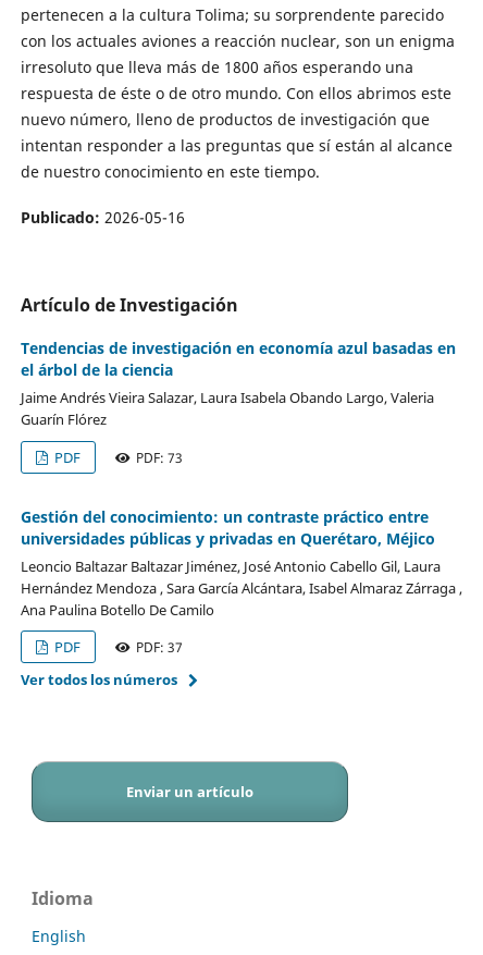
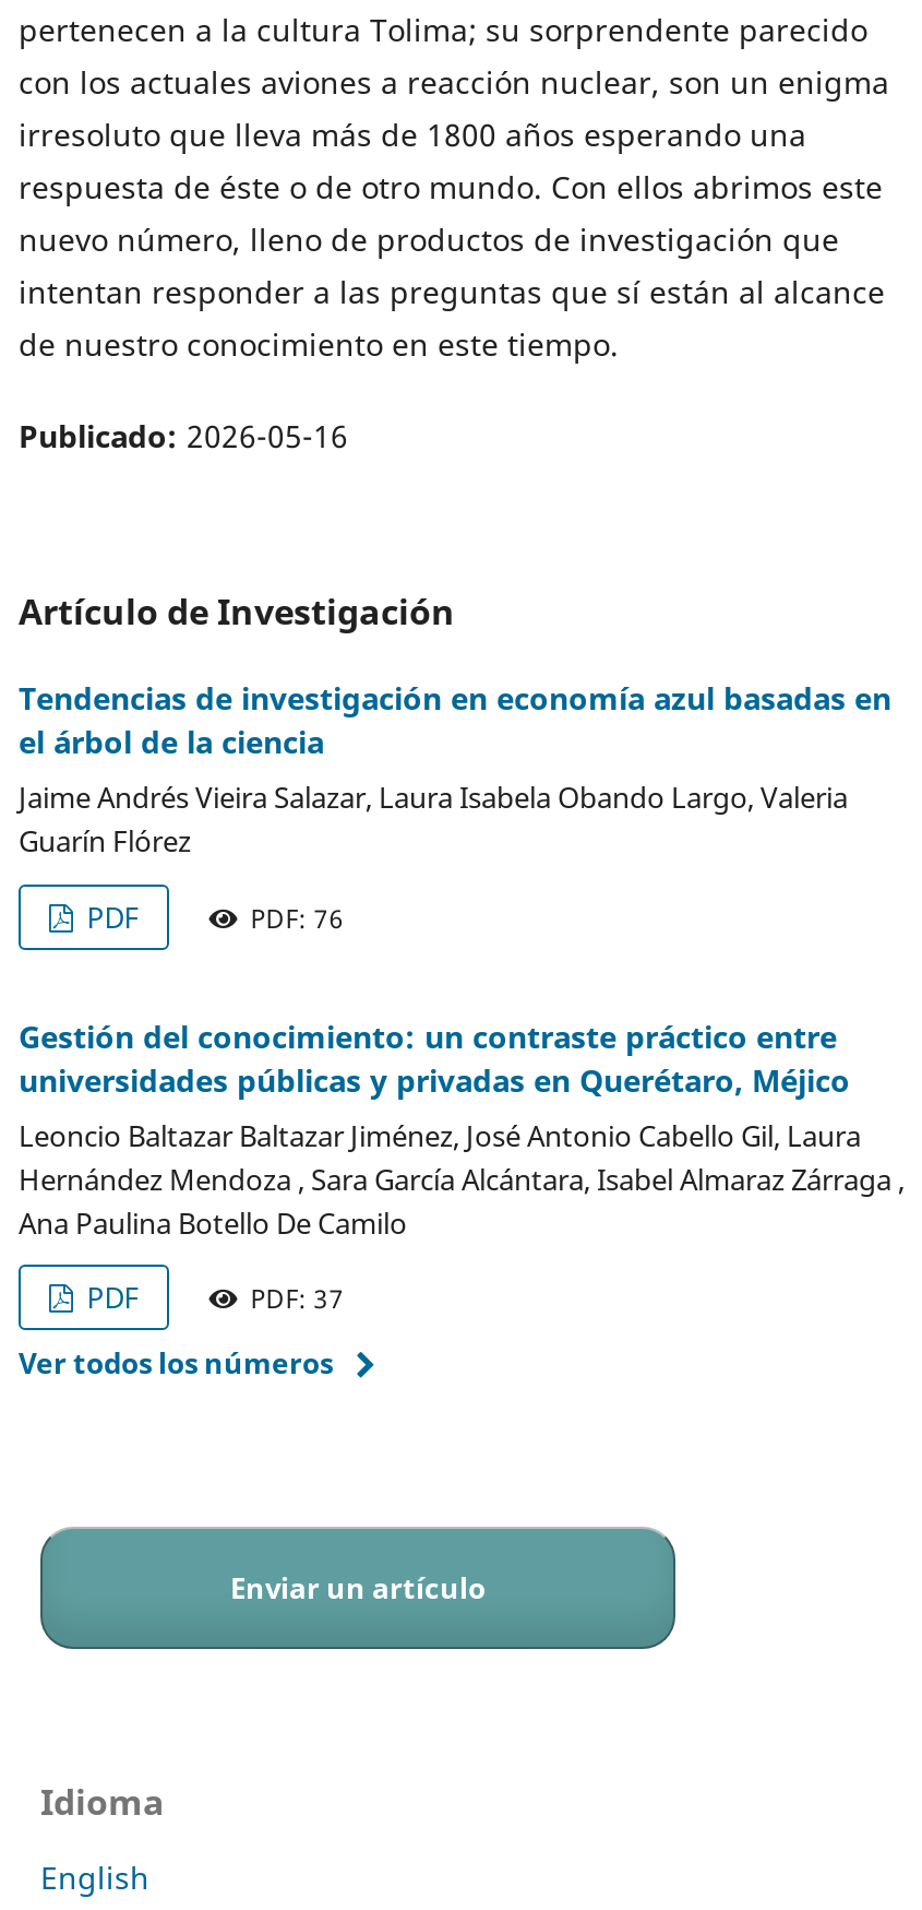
[130,449,186,466] PDF: 73 -> [237,901,351,934] PDF: 76

